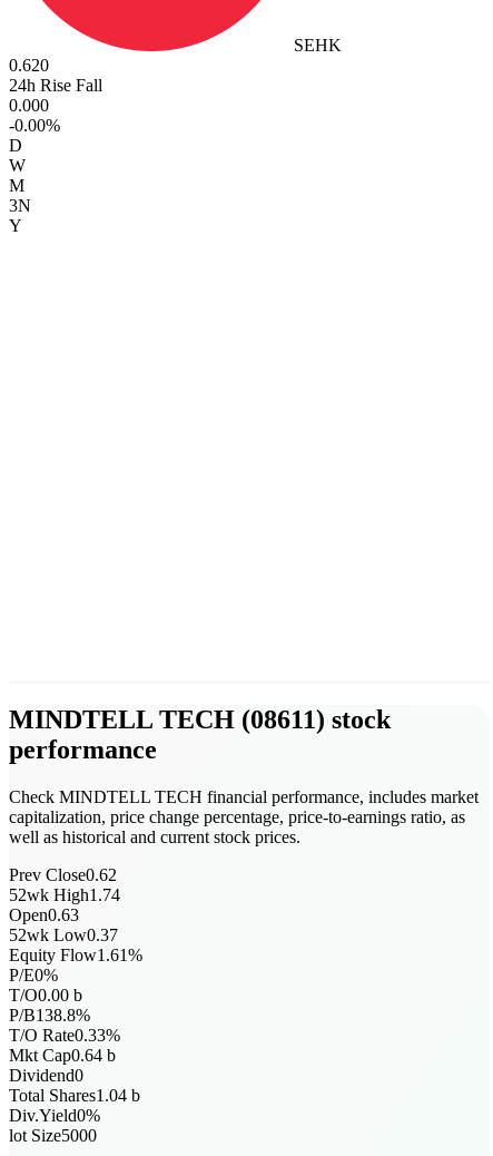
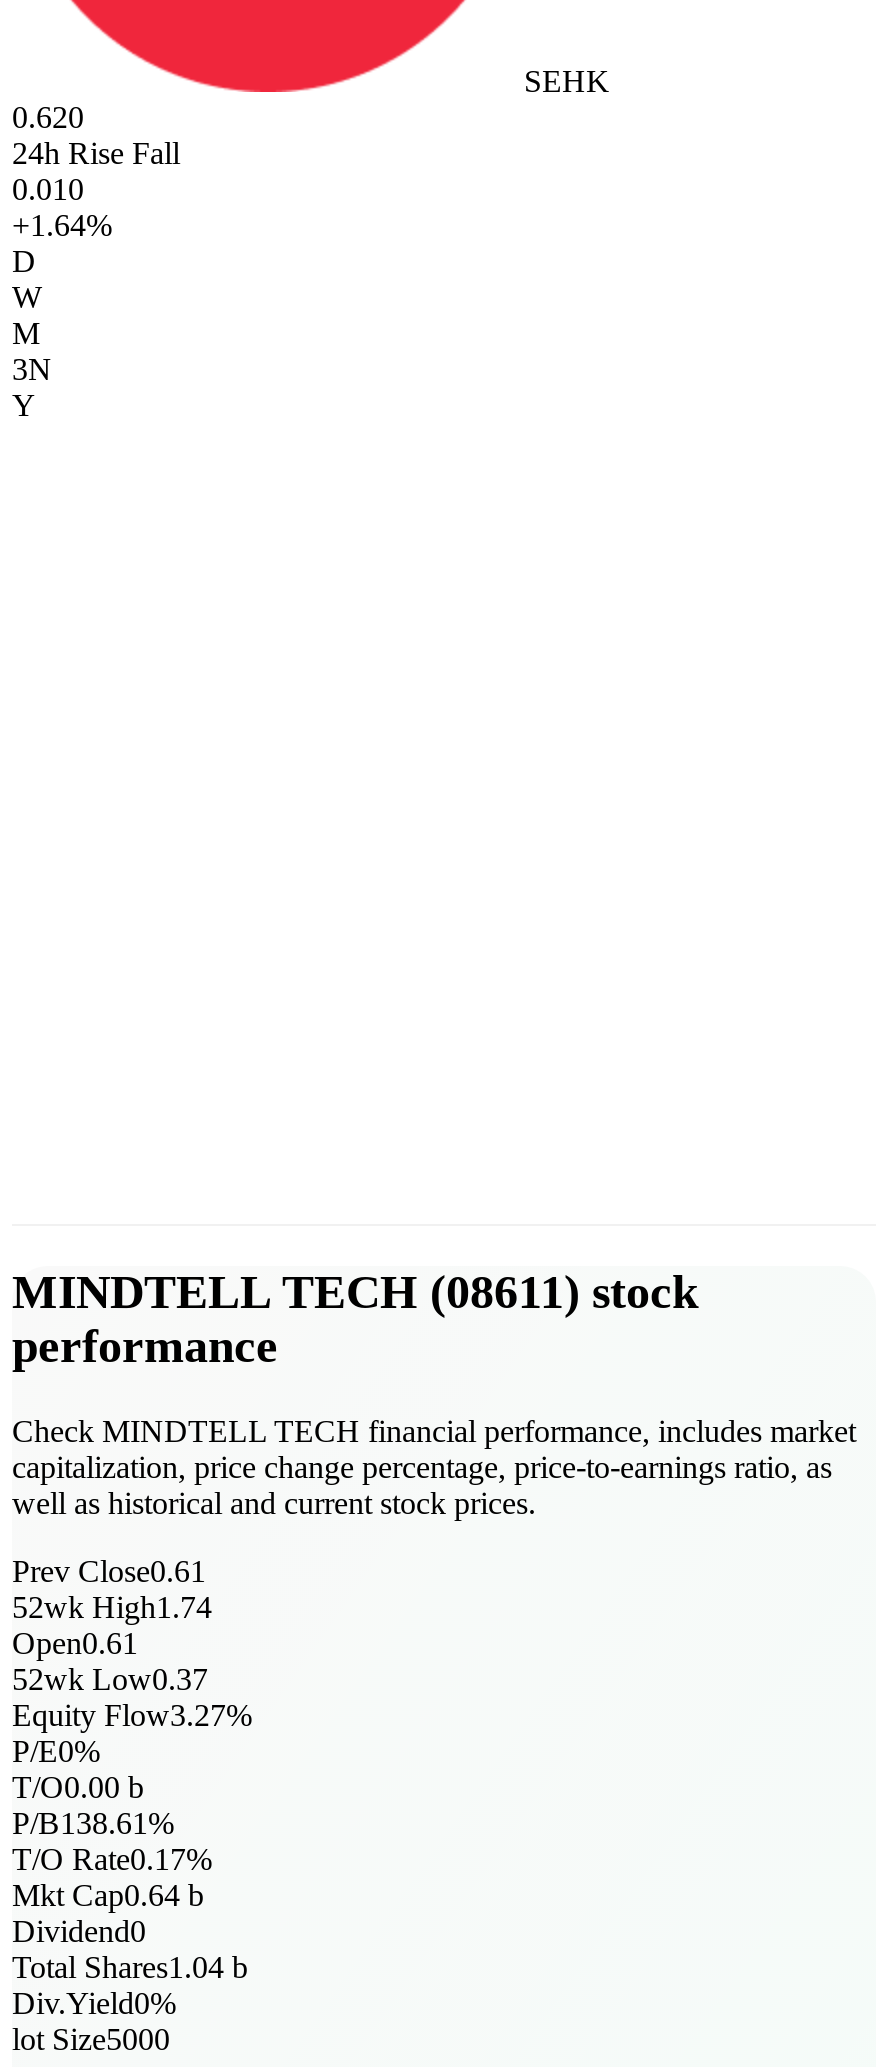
[9,96,49,115] 0.000 -> [12,172,84,206] 0.010
[9,116,60,135] -0.00% -> [12,208,112,242] +1.64%
[9,865,117,884] Prev Close0.62 -> [12,1553,206,1587] Prev Close0.61
[9,905,79,924] Open0.63 -> [12,1625,138,1659] Open0.61
[9,945,142,964] Equity Flow1.61% -> [12,1697,252,1731] Equity Flow3.27%
[9,1005,90,1024] P/B138.8% -> [12,1805,174,1839] P/B138.61%
[9,1025,120,1044] T/O Rate0.33% -> [12,1841,212,1875] T/O Rate0.17%

